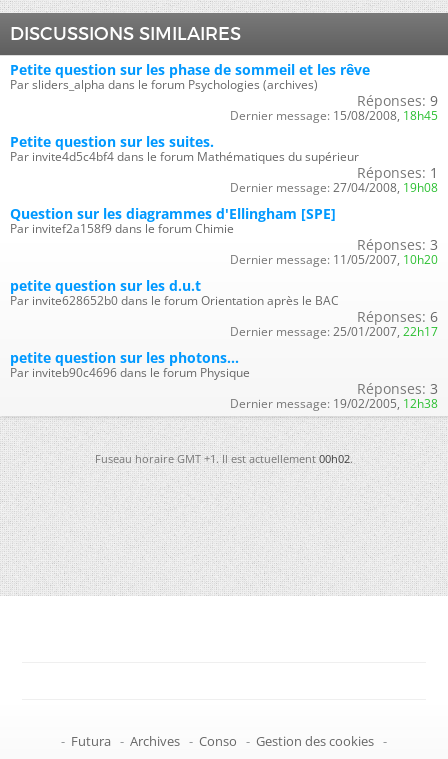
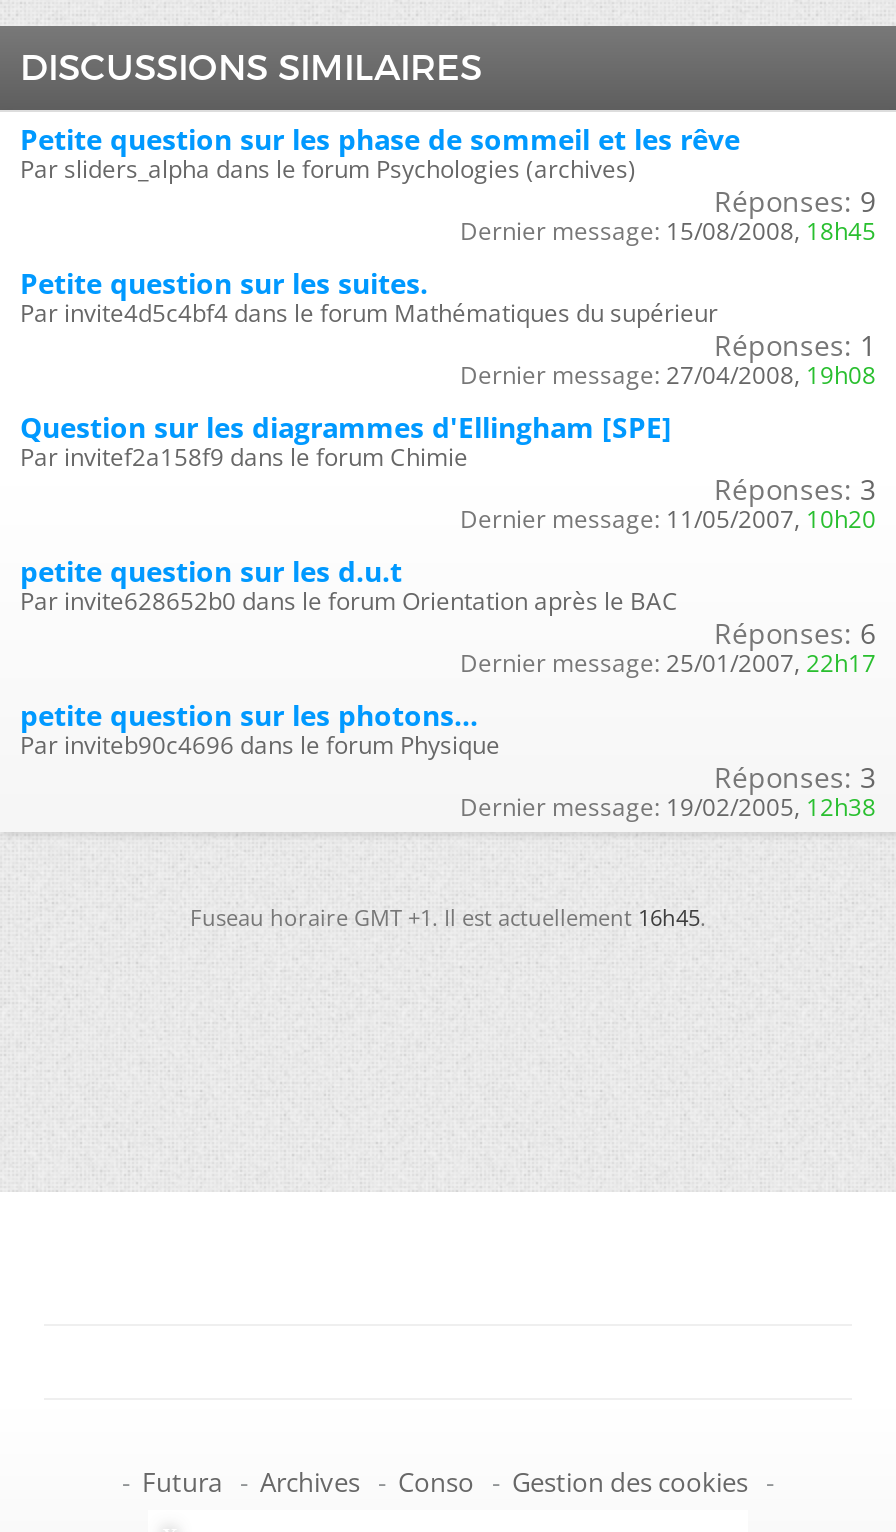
[95,451,353,466] Fuseau horaire GMT +1. Il est actuellement 00h02. -> [190,902,706,932] Fuseau horaire GMT +1. Il est actuellement 16h45.

